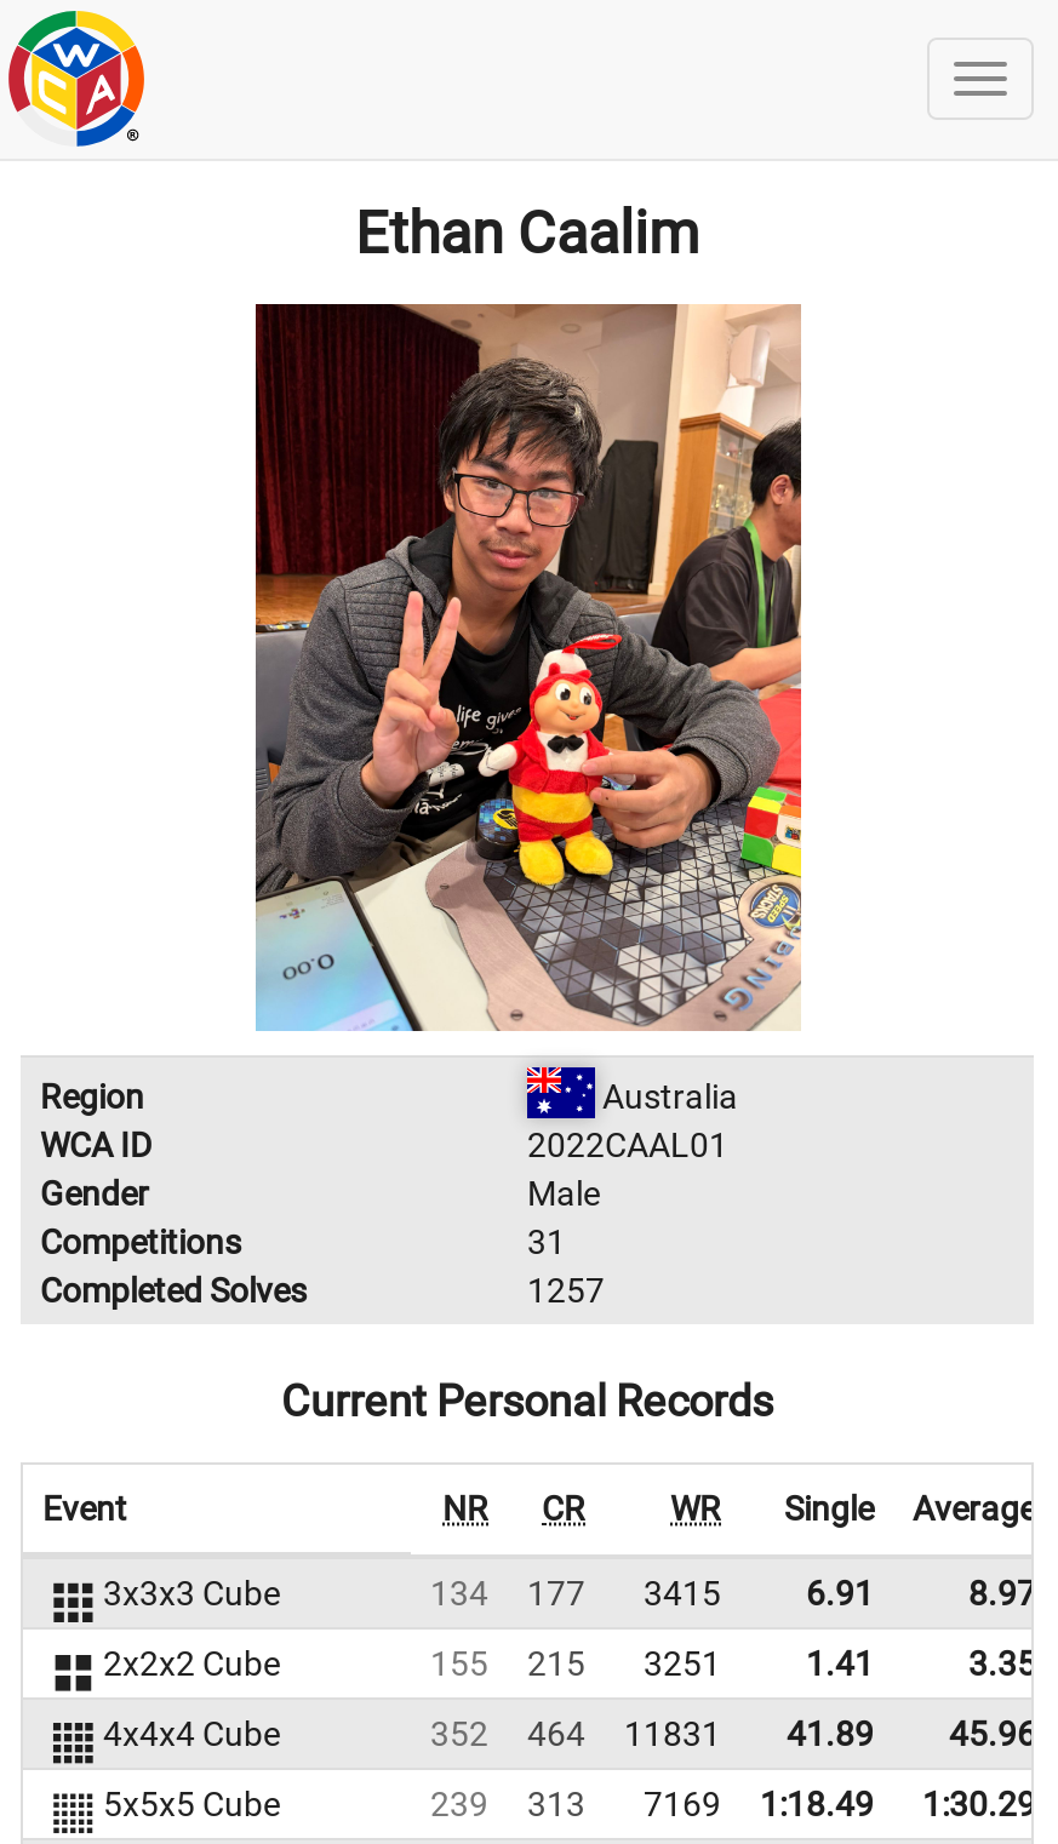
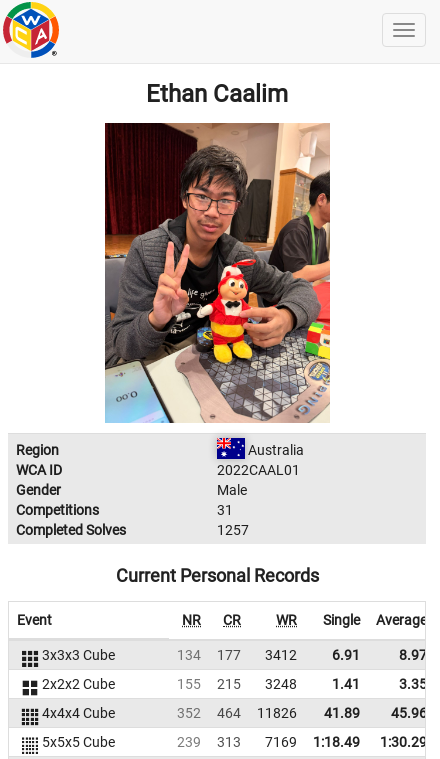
[430,1574,721,1613] 134 177 3415 -> [177,647,297,663] 134 177 3412
[430,1644,721,1683] 155 215 3251 -> [177,676,297,692] 155 215 3248
[430,1714,1036,1753] 352 464 11831 41.89 45.96 -> [177,705,427,721] 352 464 11826 41.89 45.96

